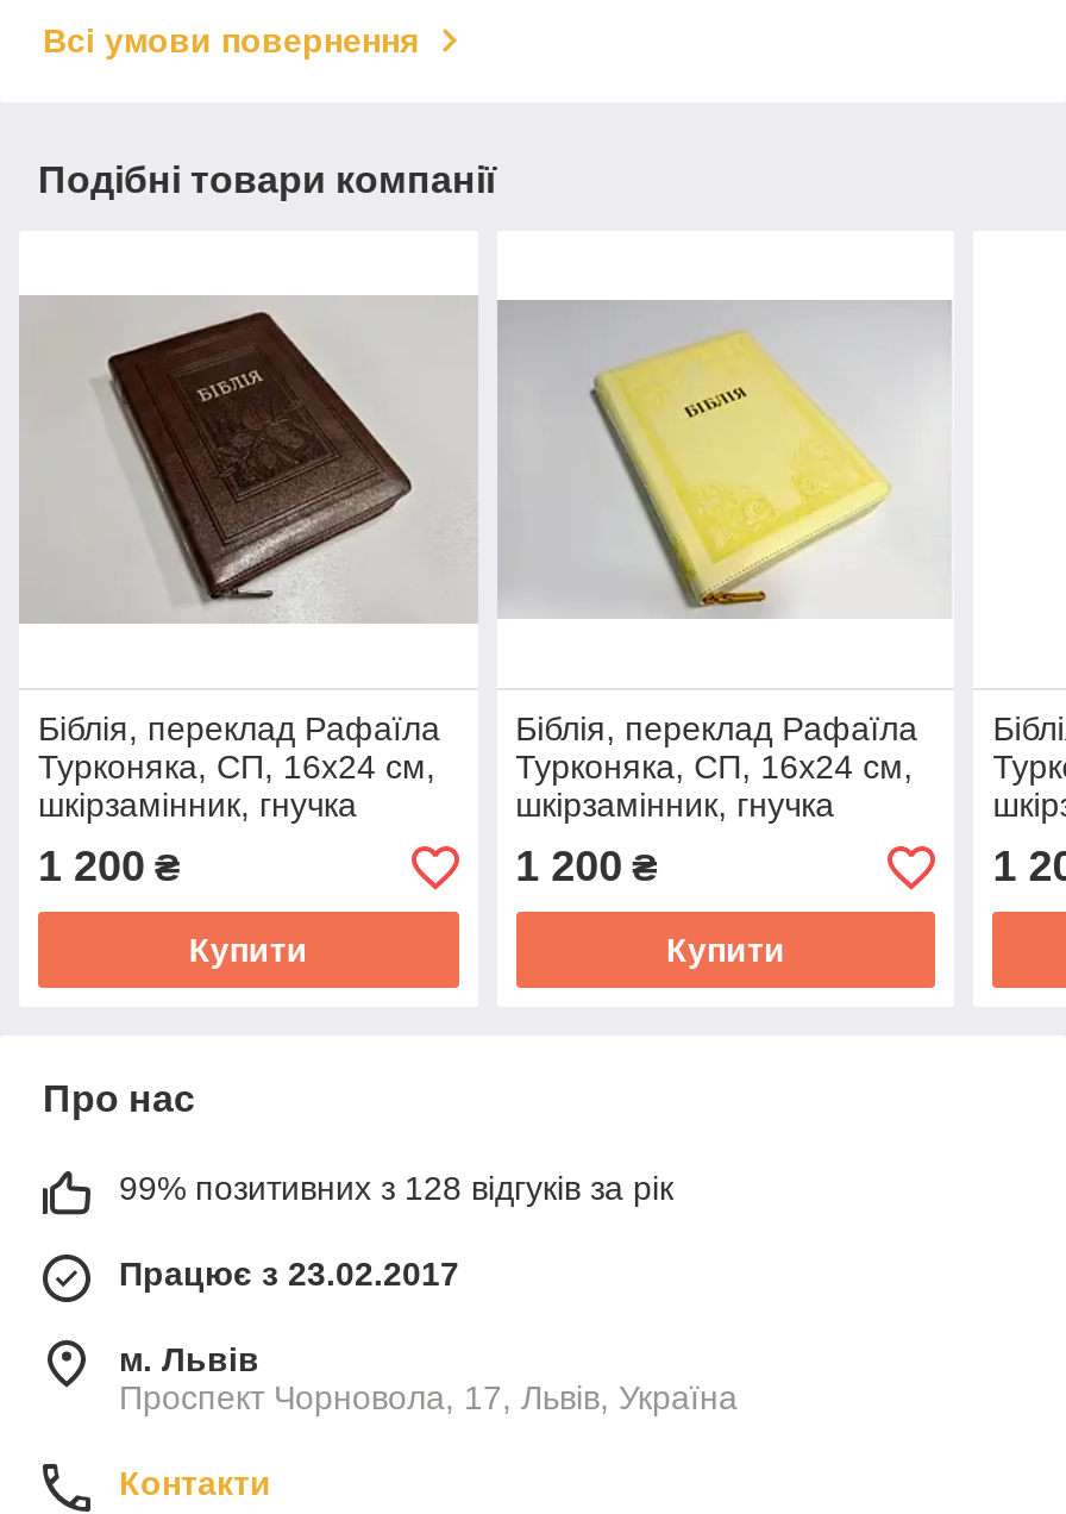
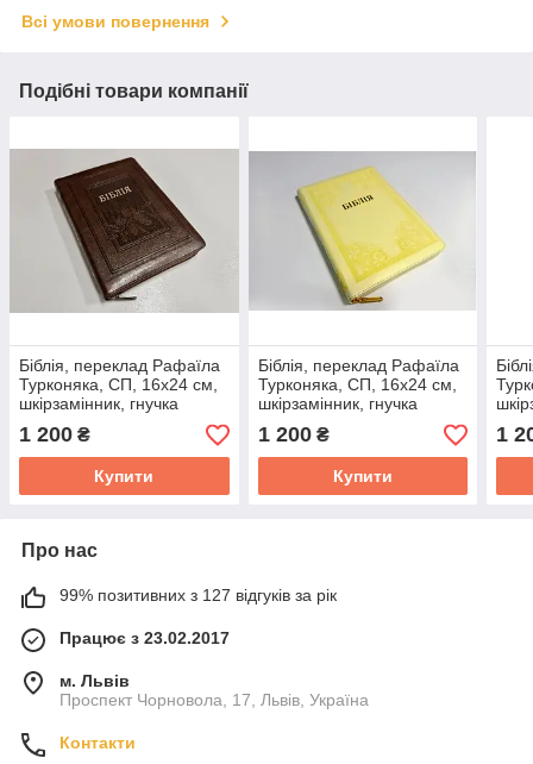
[119,1170,673,1208] 99% позитивних з 128 відгуків за рік -> [59,586,337,605] 99% позитивних з 127 відгуків за рік

